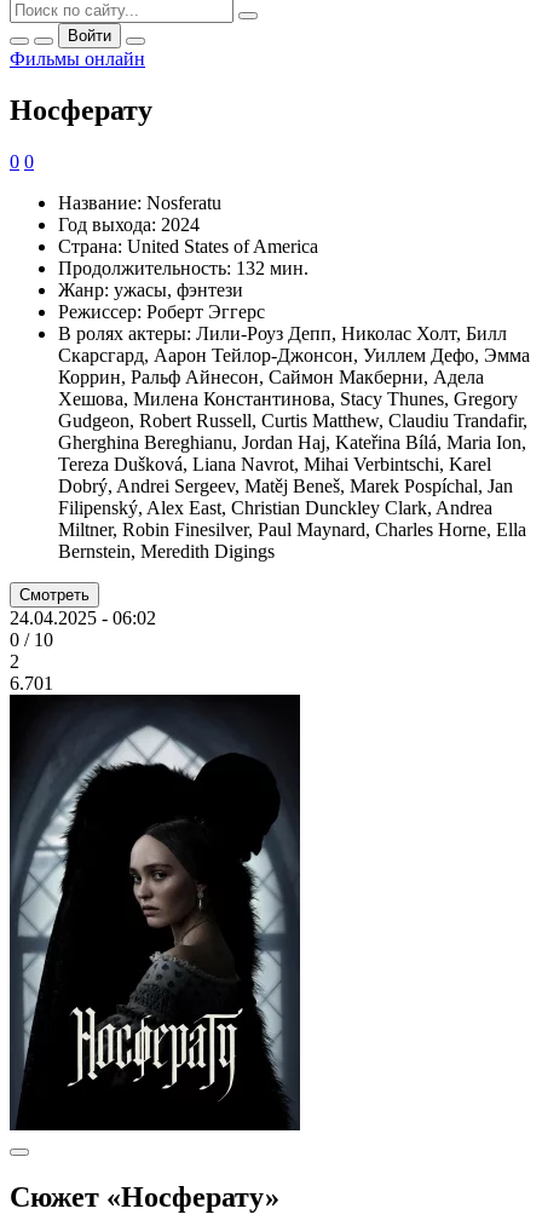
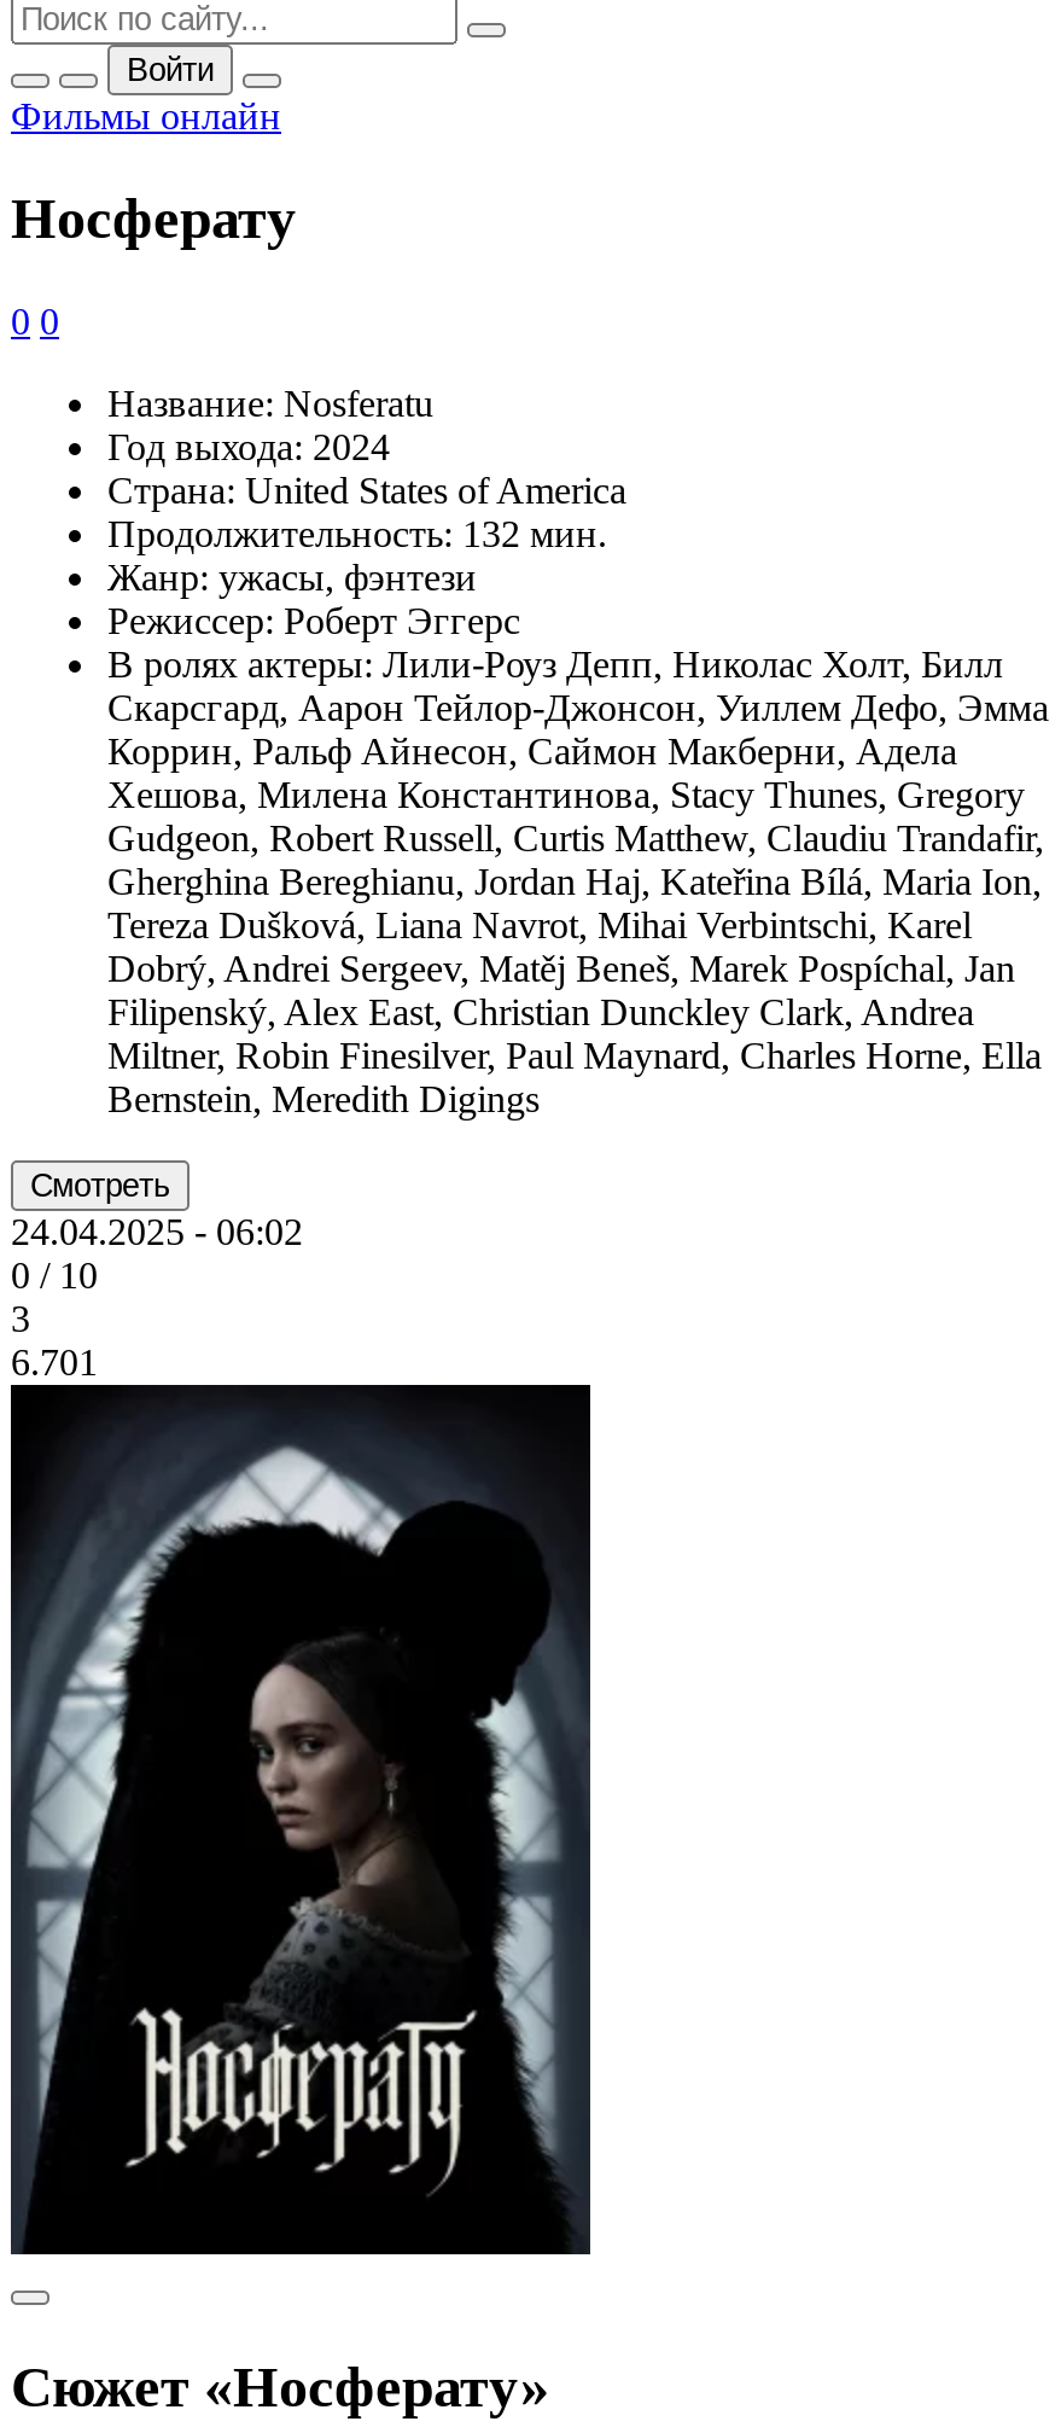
[10,651,19,671] 2 -> [11,1298,30,1339] 3

